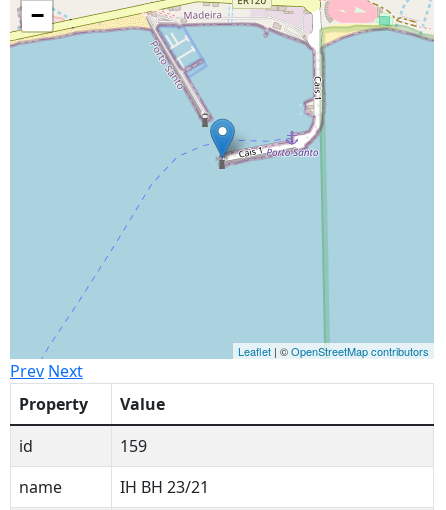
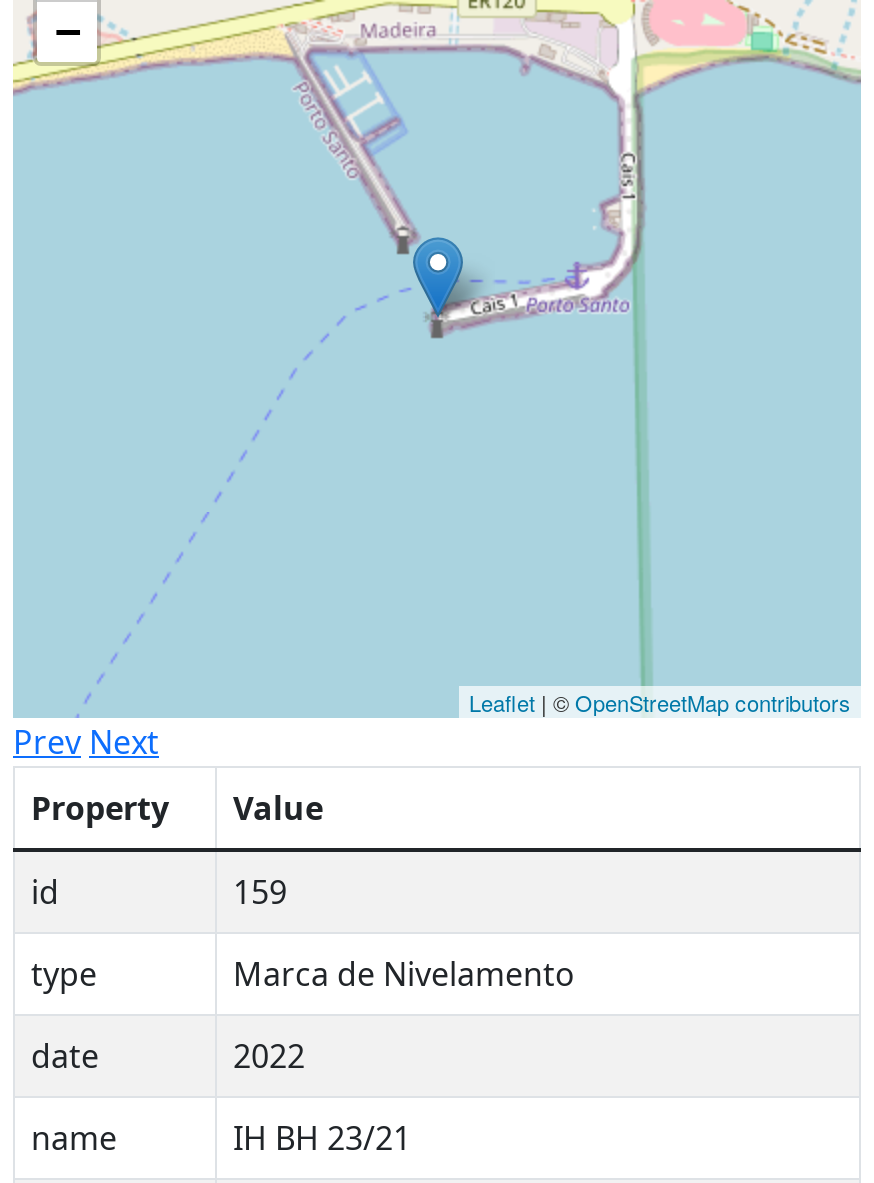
none -> [31,952,575,1078] type | Marca de Nivelamento | date | 2022

